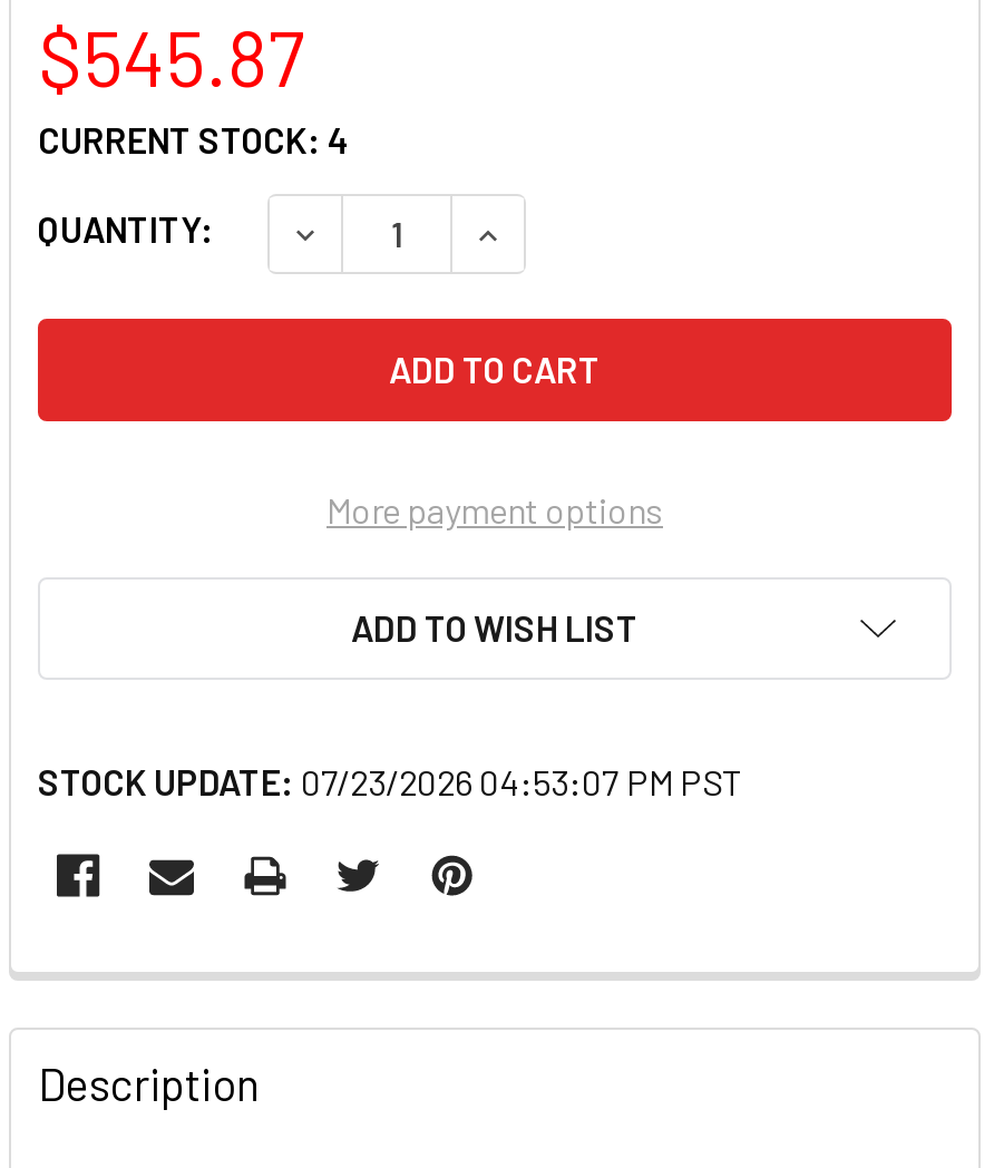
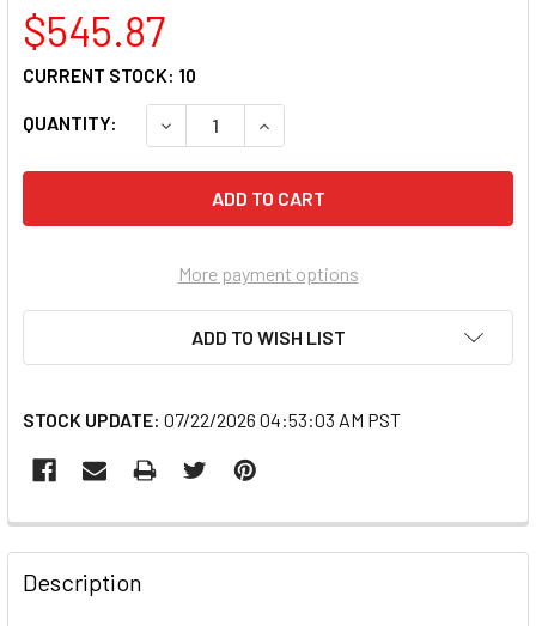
[38,118,350,160] CURRENT STOCK: 4 -> [23,63,196,86] CURRENT STOCK: 10
[38,760,742,802] STOCK UPDATE: 07/23/2026 04:53:07 PM PST -> [23,408,401,431] STOCK UPDATE: 07/22/2026 04:53:03 AM PST

